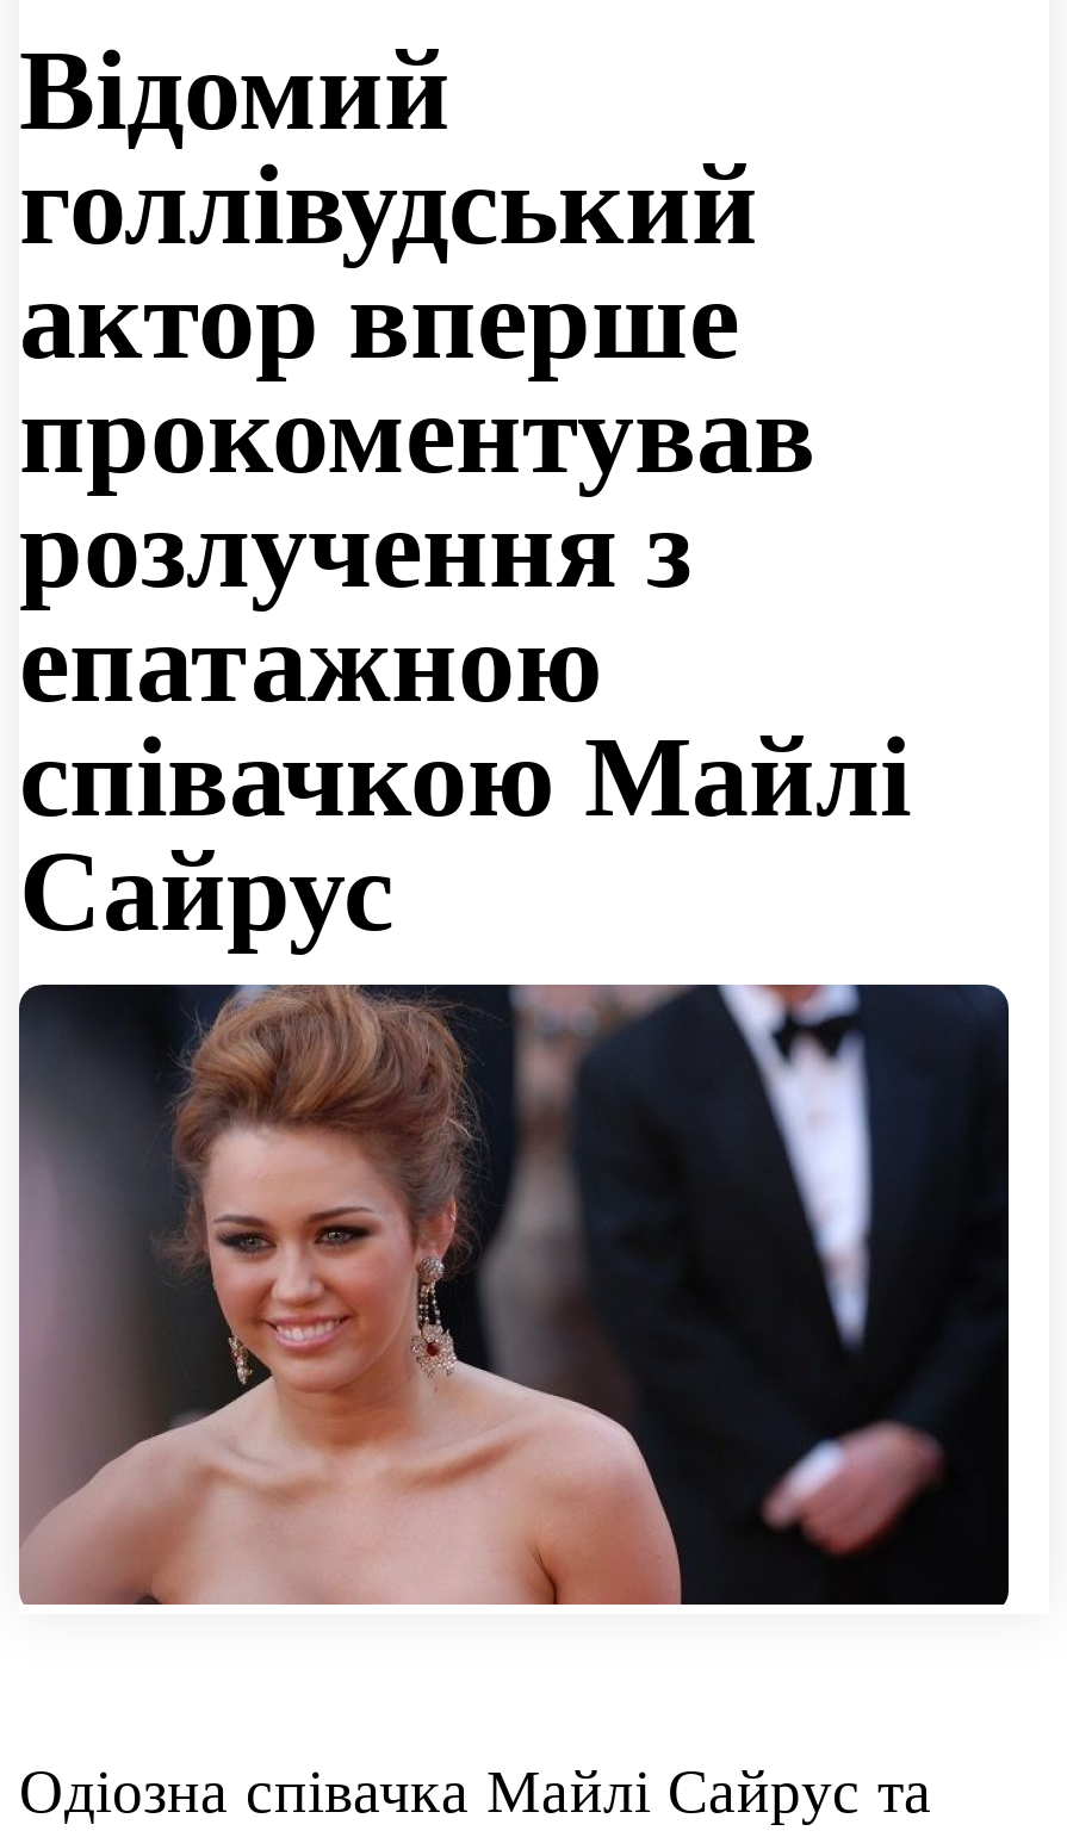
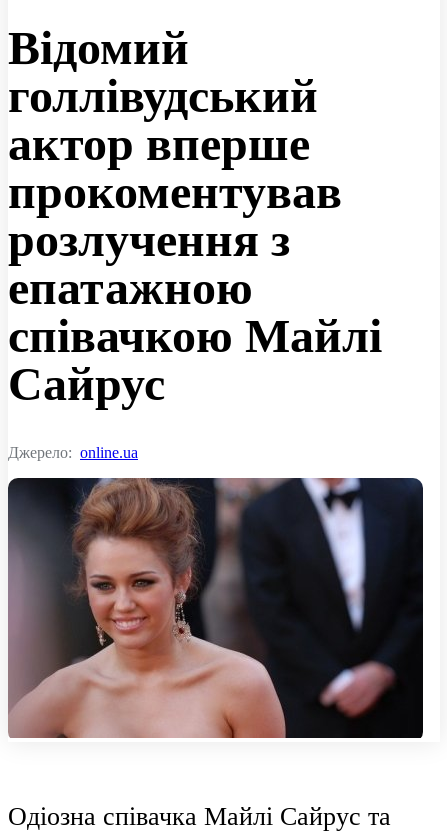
none -> [8,444,138,461] Джерело: online.ua

